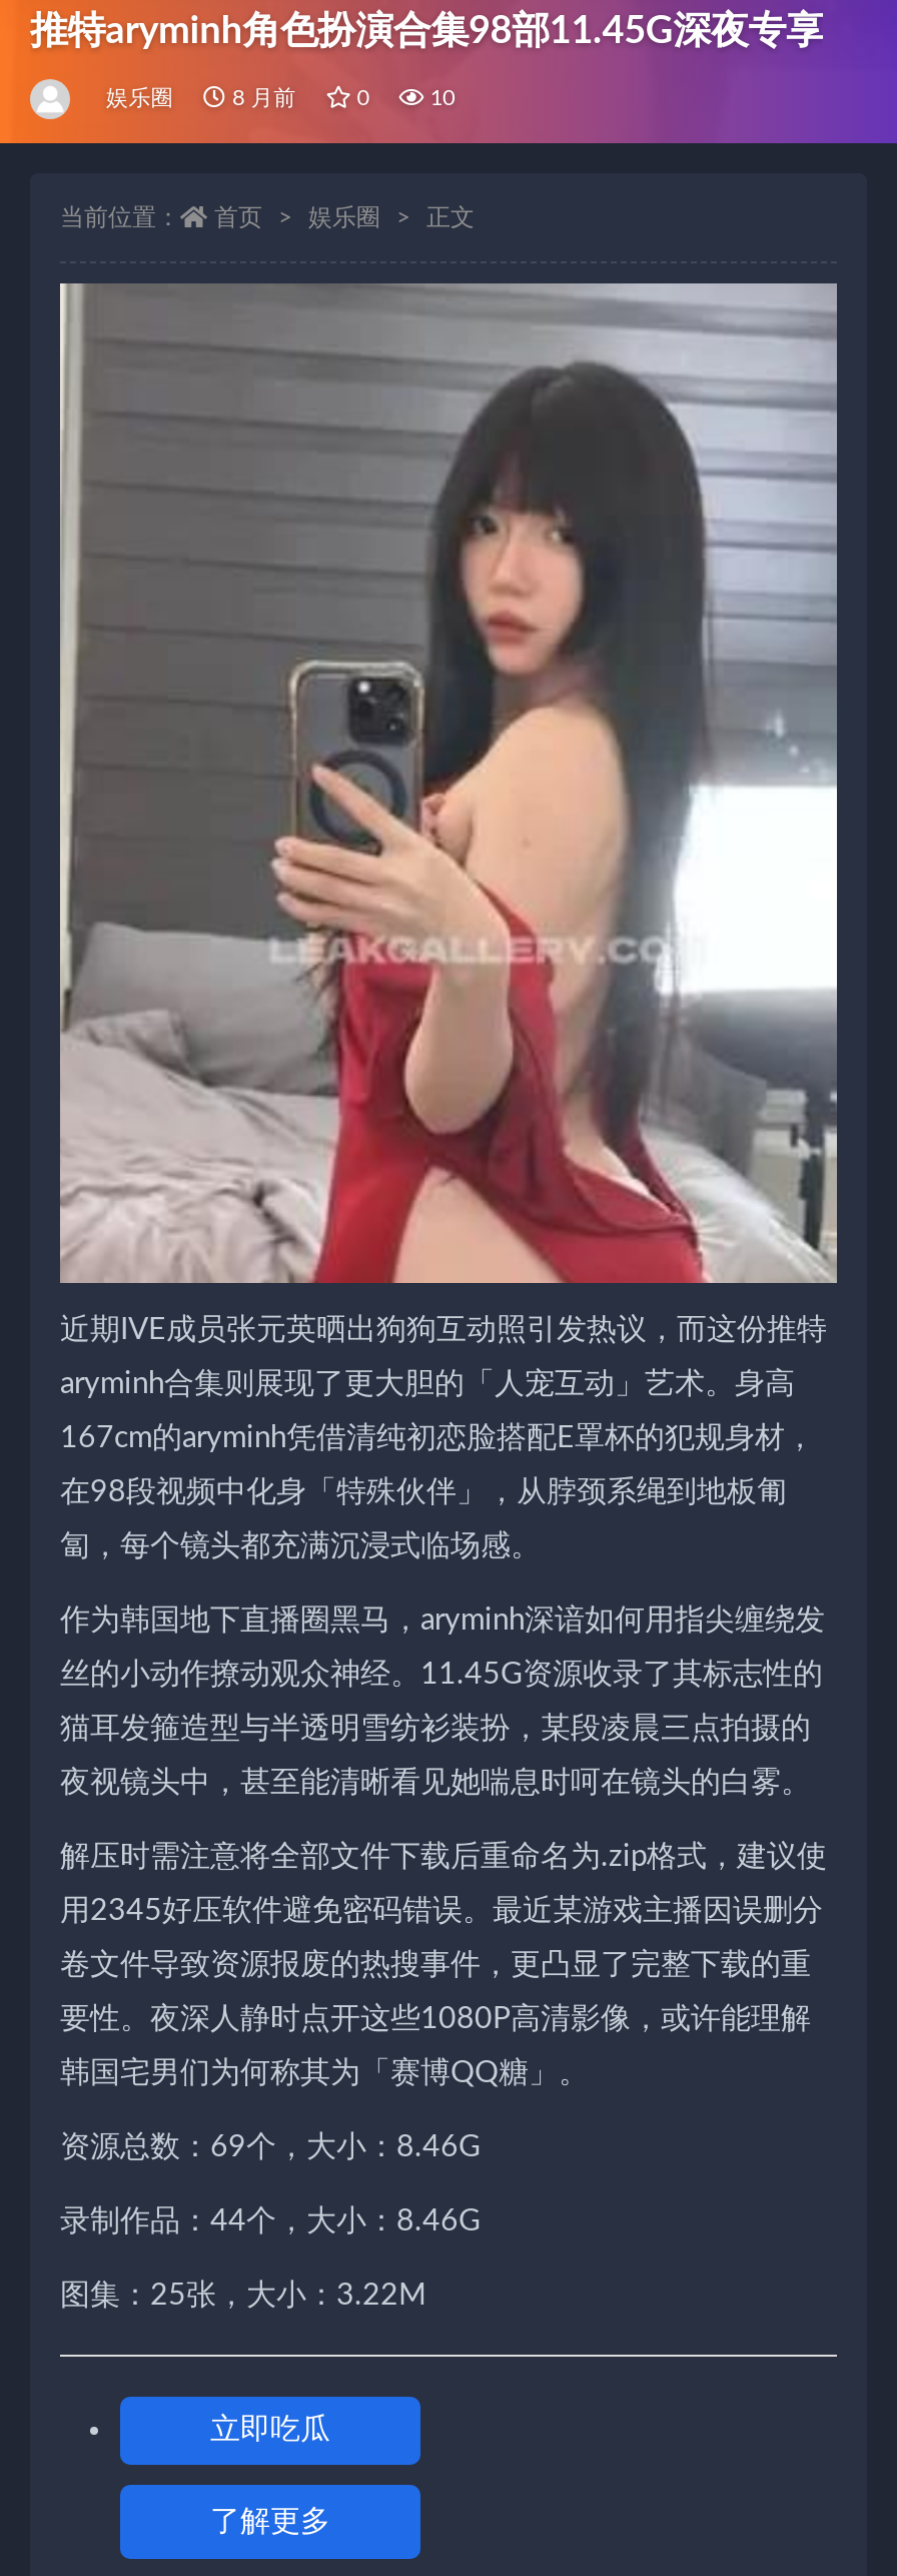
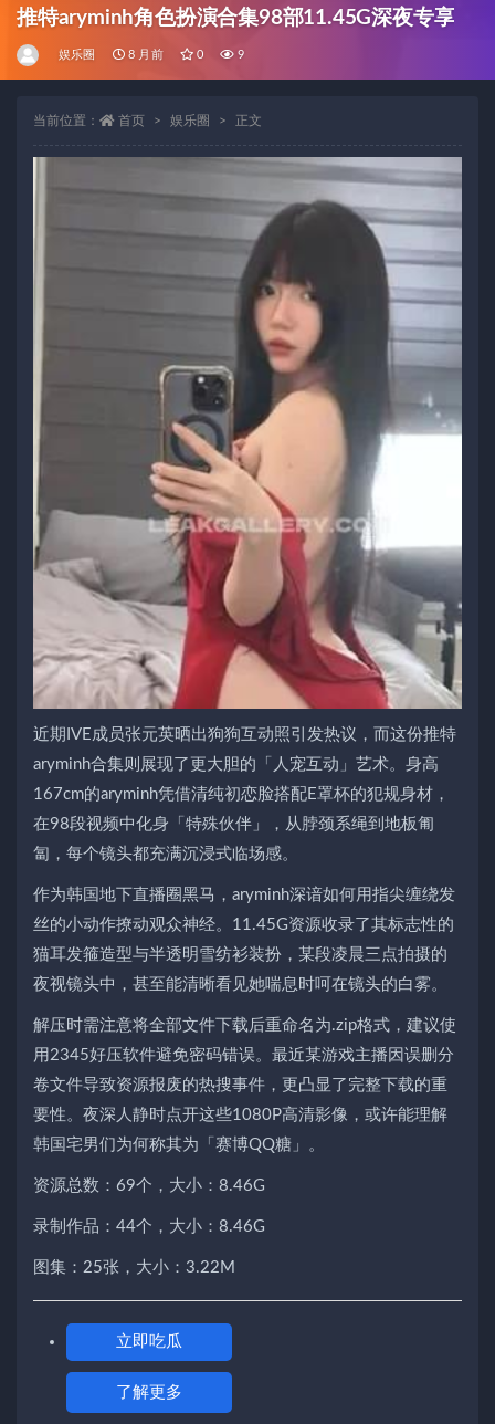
[424,87,455,109] 10 -> [234,49,244,61] 9

